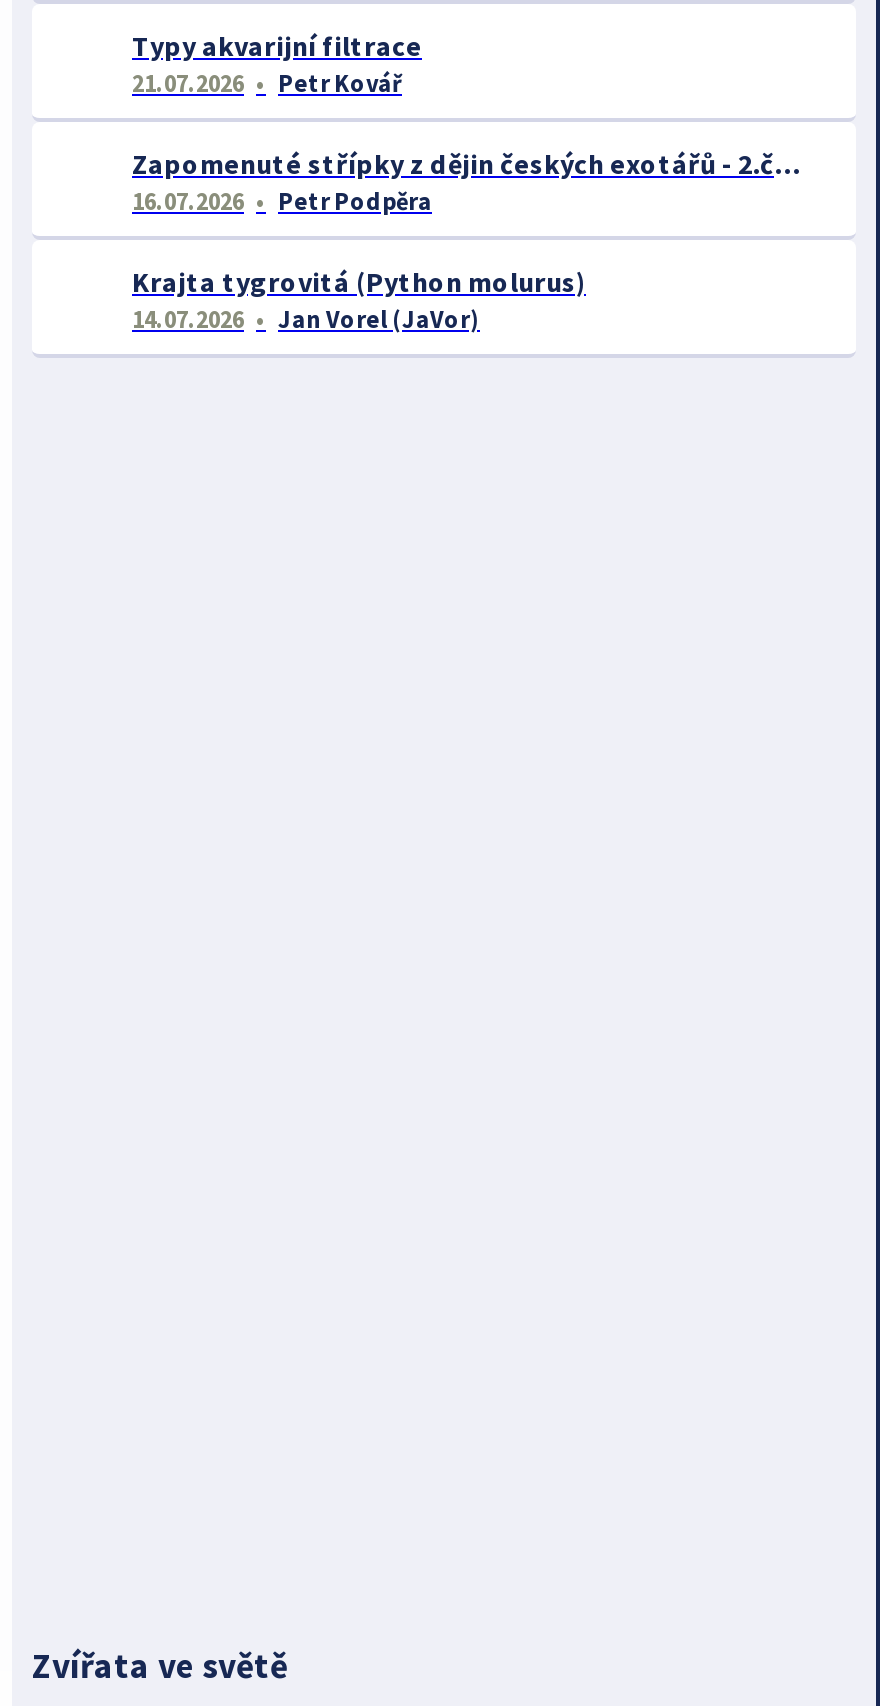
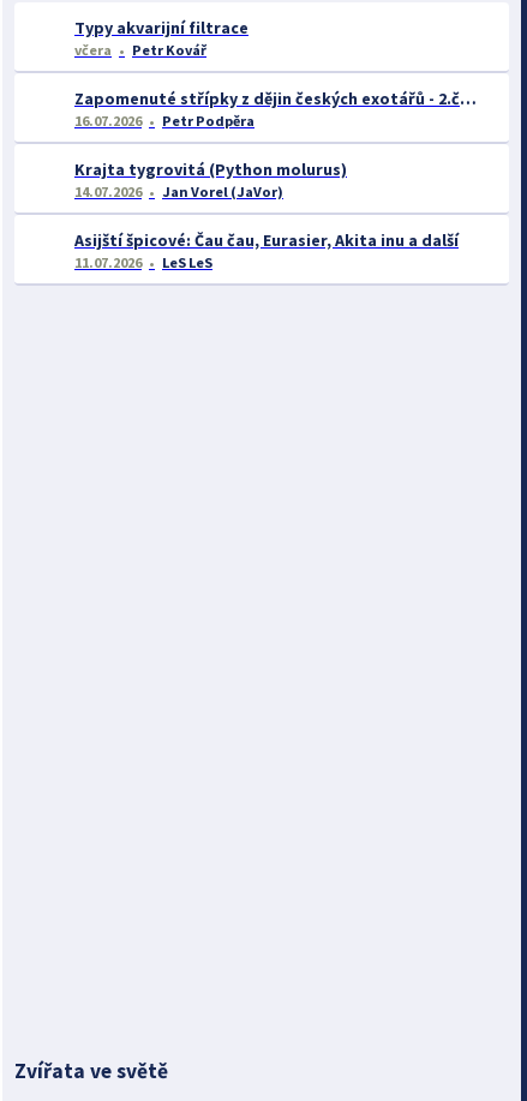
[132,67,244,97] 21.07.2026 -> [74,40,112,58] včera
none -> [74,229,459,271] Asijští špicové: Čau čau, Eurasier, Akita inu a další | 11.07.2026 | LeS LeS

